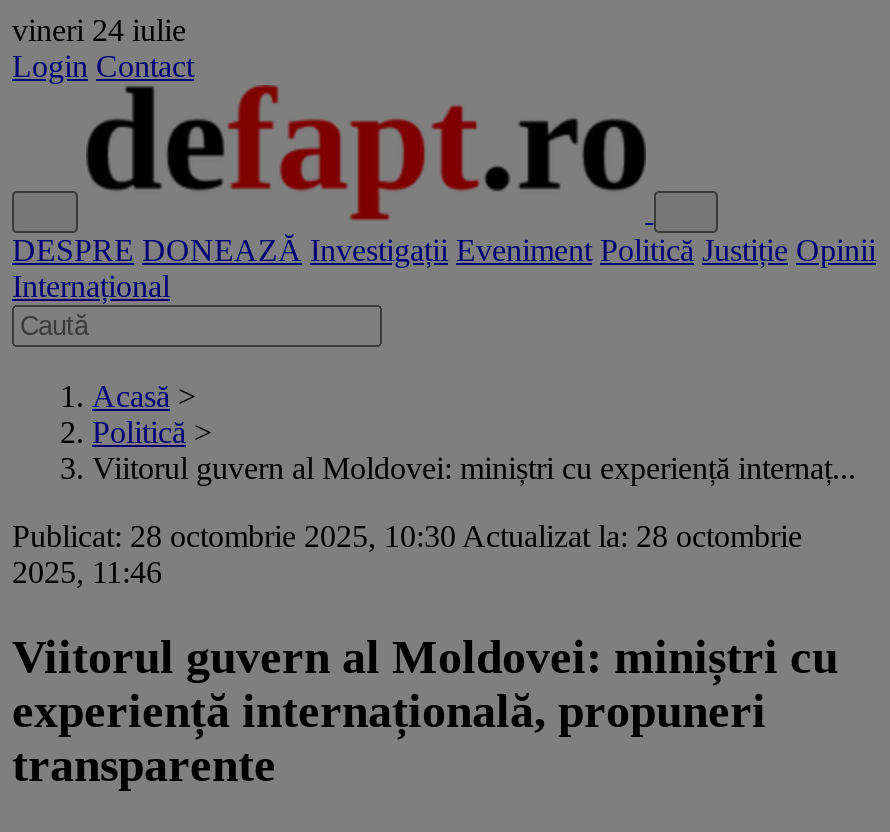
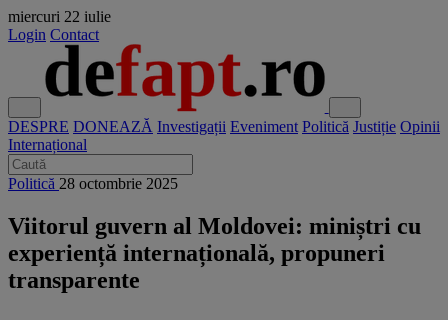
[12,13,186,47] vineri 24 iulie -> [8,8,111,25] miercuri 22 iulie
[12,379,856,589] Acasă > | Politică > | Viitorul guvern al Moldovei: miniștri cu experiență internaț... | Publicat: 28 octombrie 2025, 10:30 Actualizat la: 28 octombrie | 2025, 11:46 -> [8,175,178,192] Politică28 octombrie 2025

